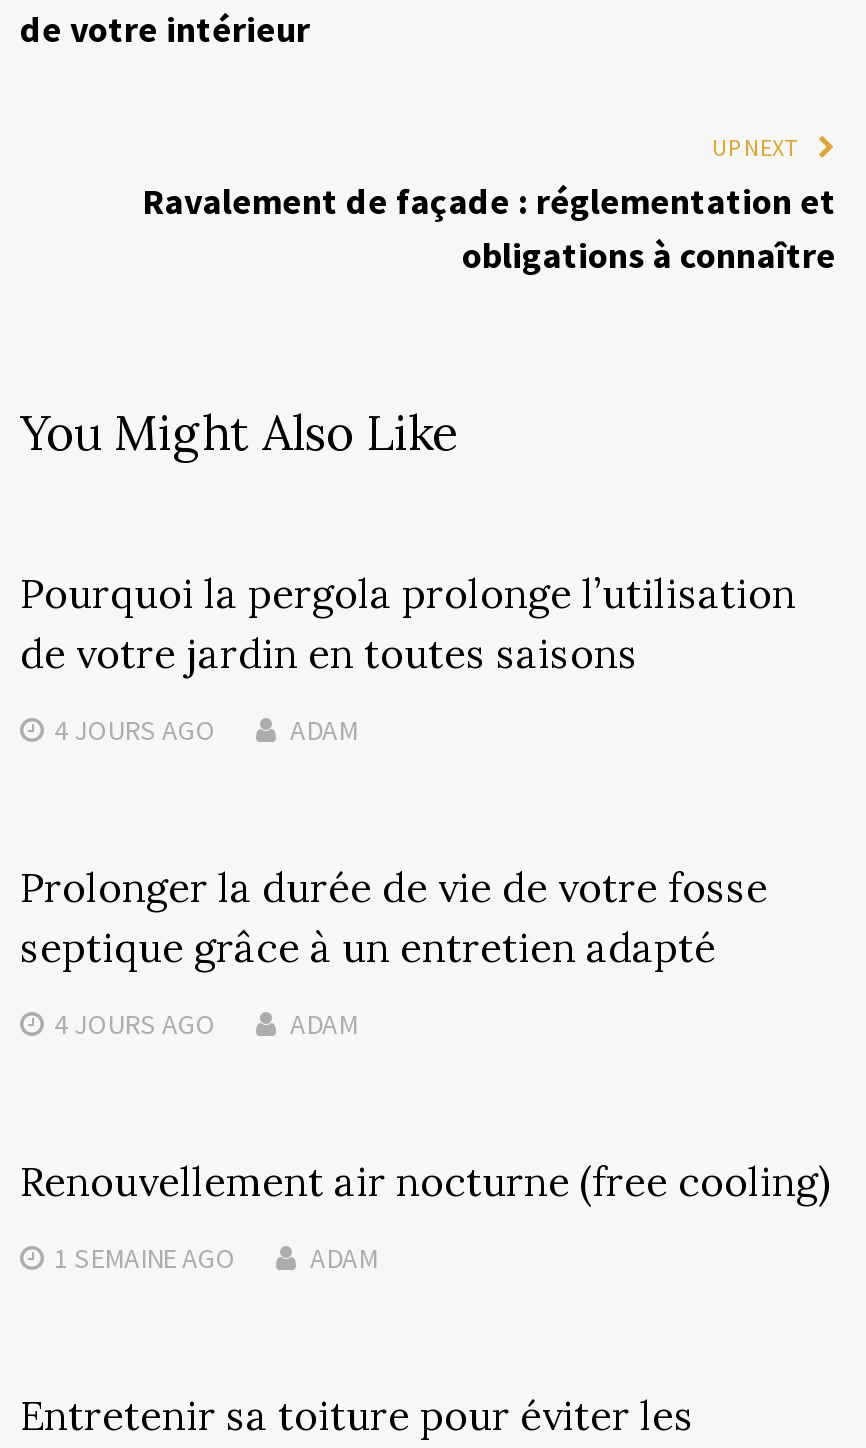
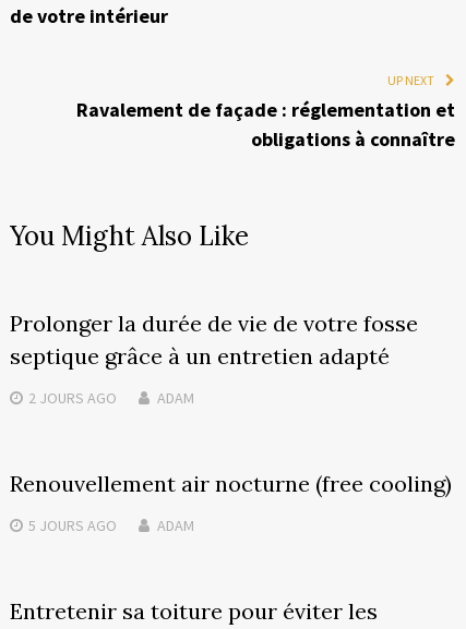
[20,567,796,747] Pourquoi la pergola prolonge l’utilisation | de votre jardin en toutes saisons | 4 JOURS AGO | ADAM -> none
[54,1005,216,1041] 4 JOURS AGO -> [28,388,117,407] 2 JOURS AGO
[54,1239,236,1275] 1 SEMAINEAGO -> [28,515,117,535] 5 JOURSAGO

